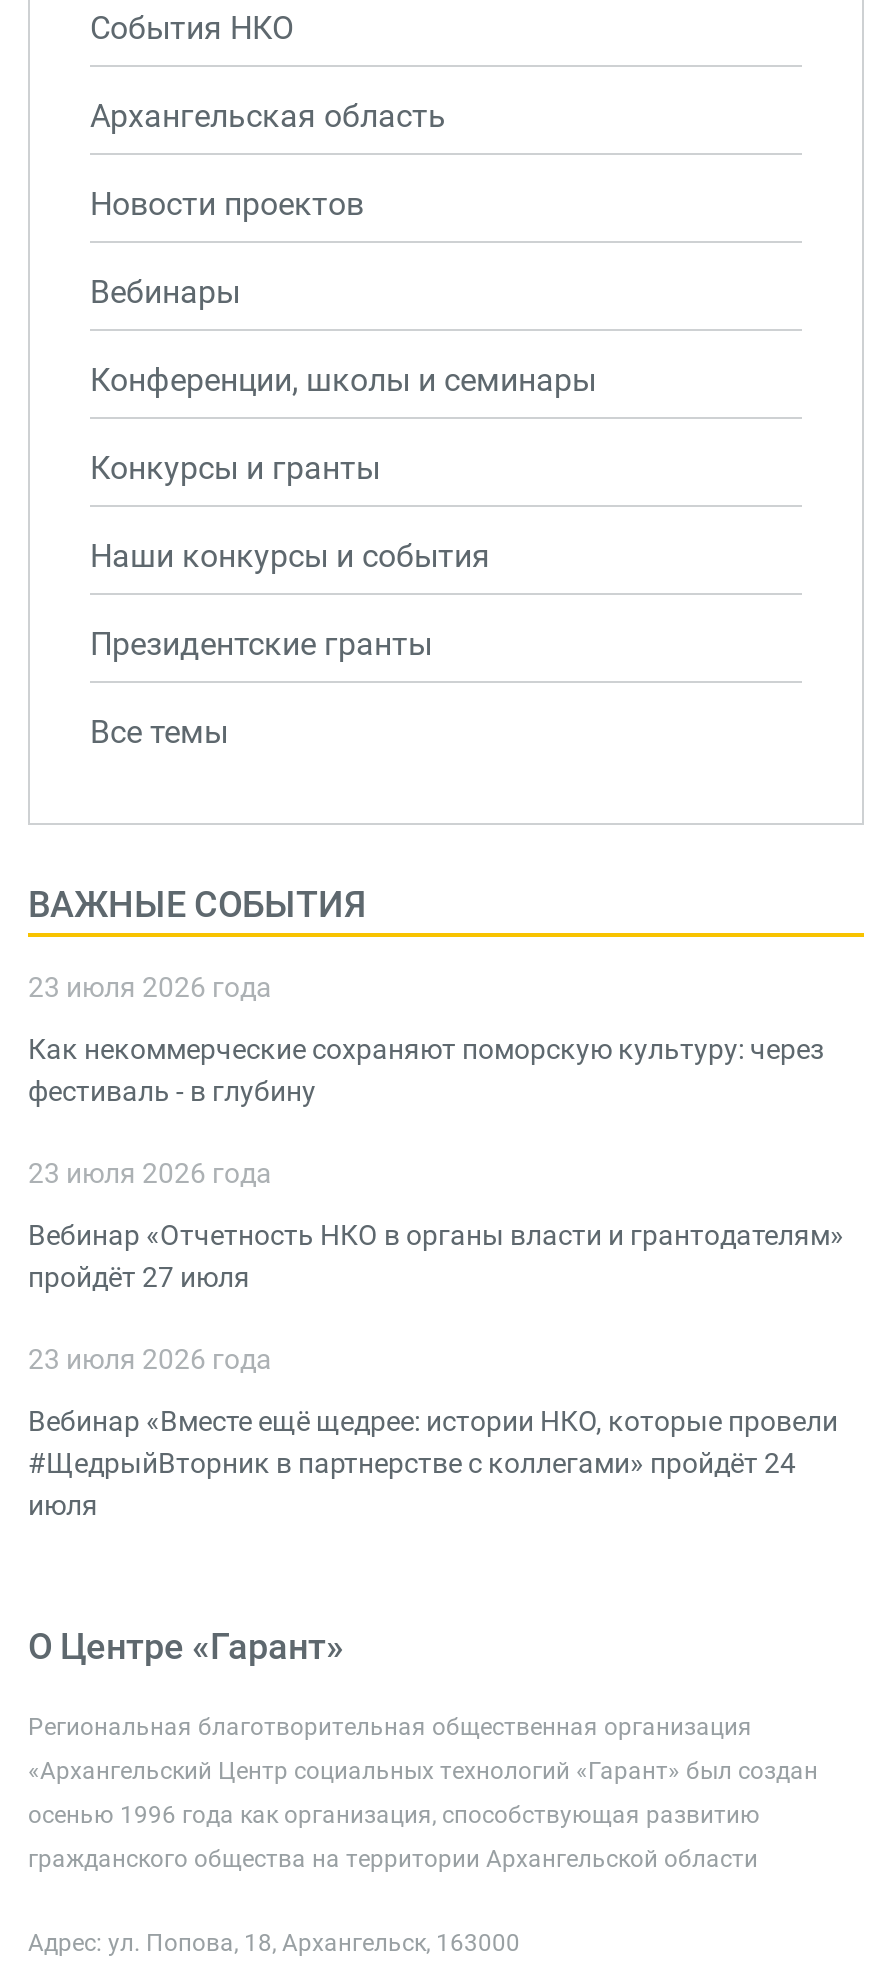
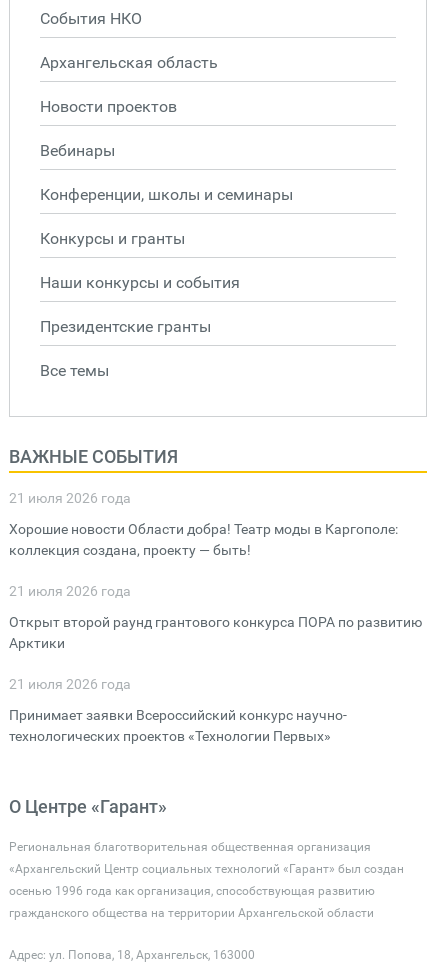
[28,971,272,1003] 23 июля 2026 года -> [9,490,131,506] 21 июля 2026 года
[28,1033,824,1107] Как некоммерческие сохраняют поморскую культуру: через | фестиваль - в глубину -> [9,521,398,558] Хорошие новости Области добра! Театр моды в Каргополе: | коллекция создана, проекту — быть!
[28,1157,272,1189] 23 июля 2026 года -> [9,583,131,599] 21 июля 2026 года
[28,1219,844,1293] Вебинар «Отчетность НКО в органы власти и грантодателям» | пройдёт 27 июля -> [9,614,422,651] Открыт второй раунд грантового конкурса ПОРА по развитию | Арктики
[28,1343,272,1375] 23 июля 2026 года -> [9,676,131,692] 21 июля 2026 года
[28,1405,838,1521] Вебинар «Вместе ещё щедрее: истории НКО, которые провели | #ЩедрыйВторник в партнерстве с коллегами» пройдёт 24 | июля -> [9,707,347,744] Принимает заявки Всероссийский конкурс научно- | технологических проектов «Технологии Первых»

